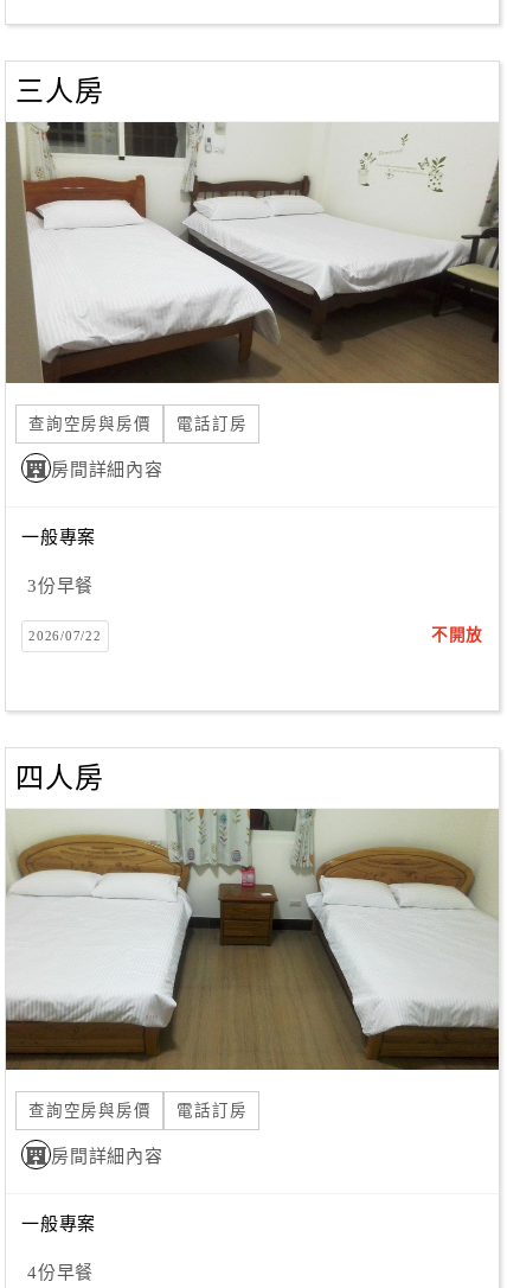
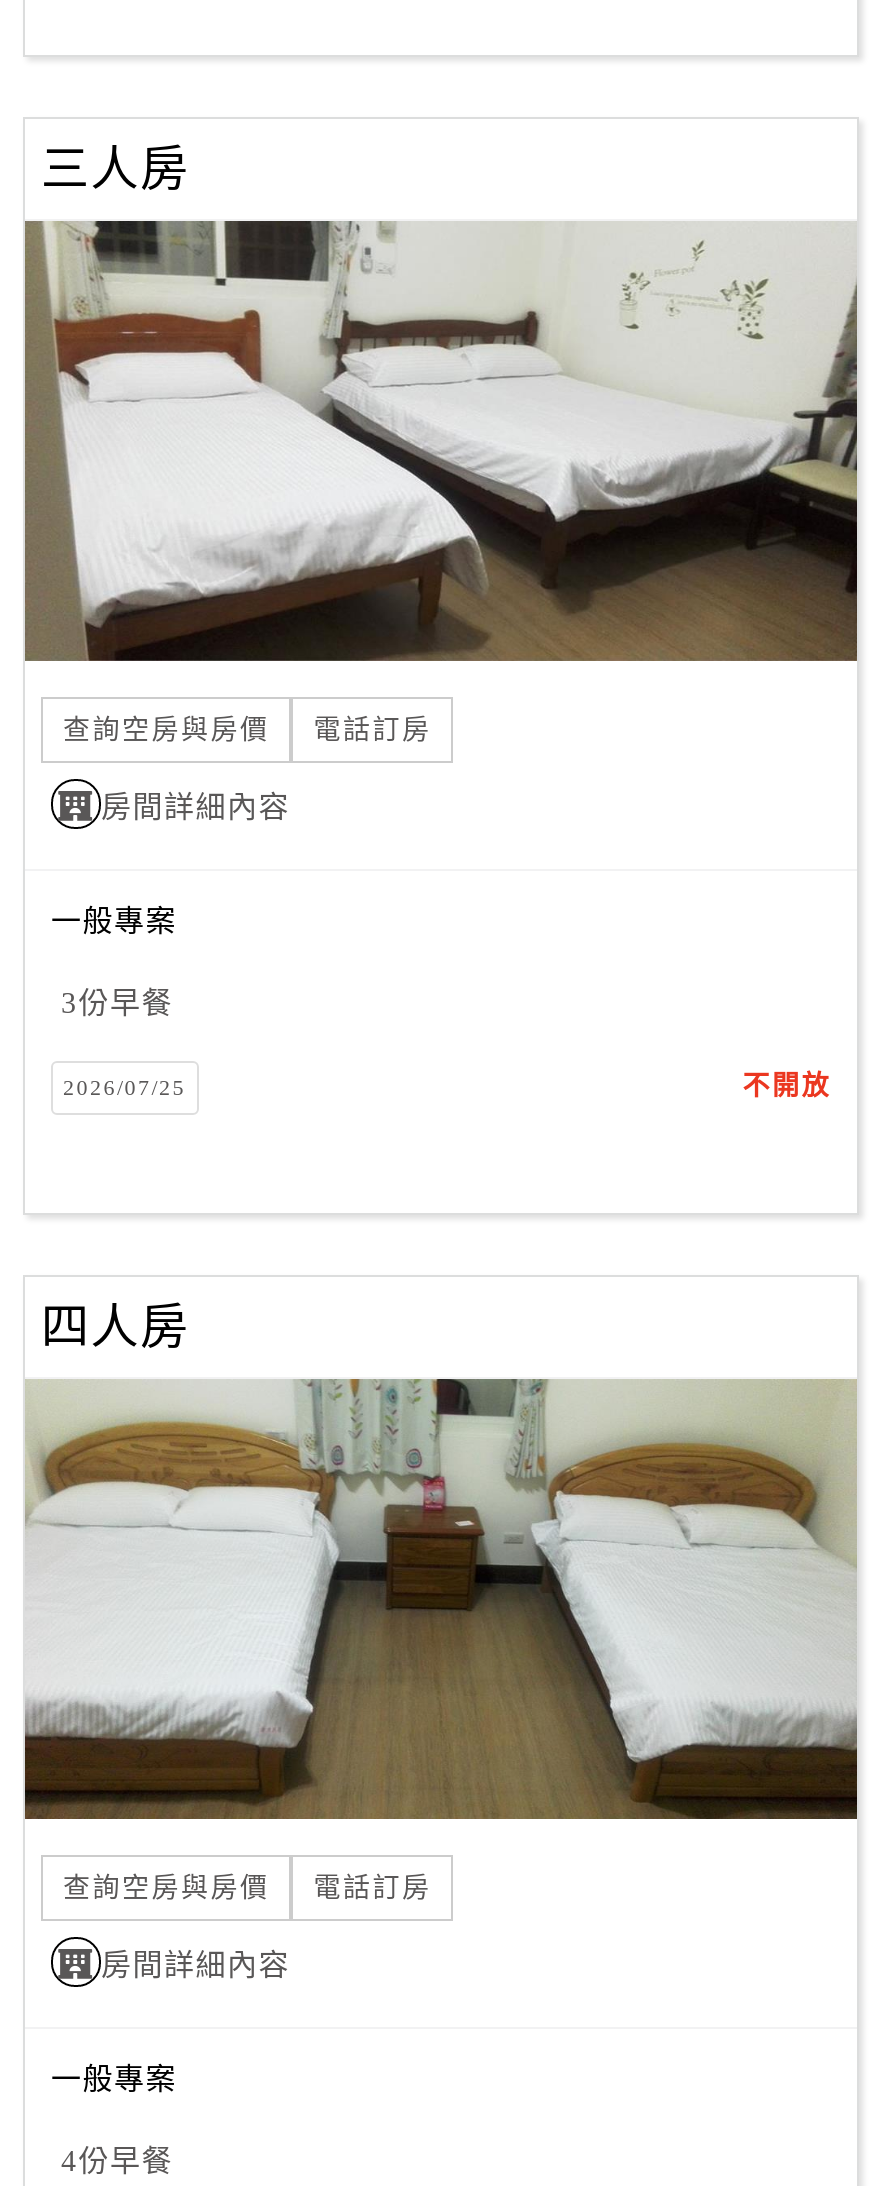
[28,629,101,643] 2026/07/22 -> [63,1075,186,1099] 2026/07/25

